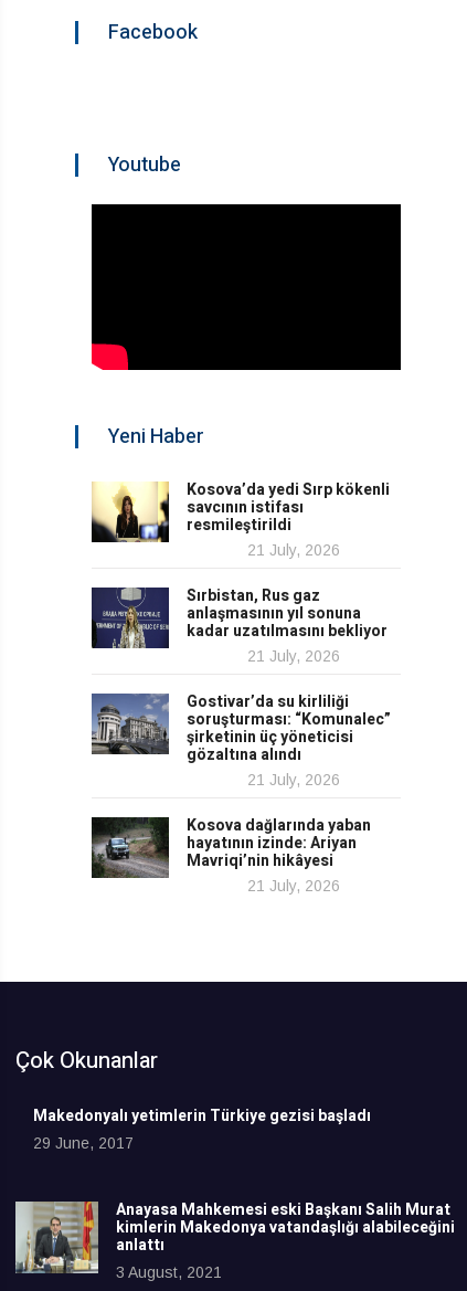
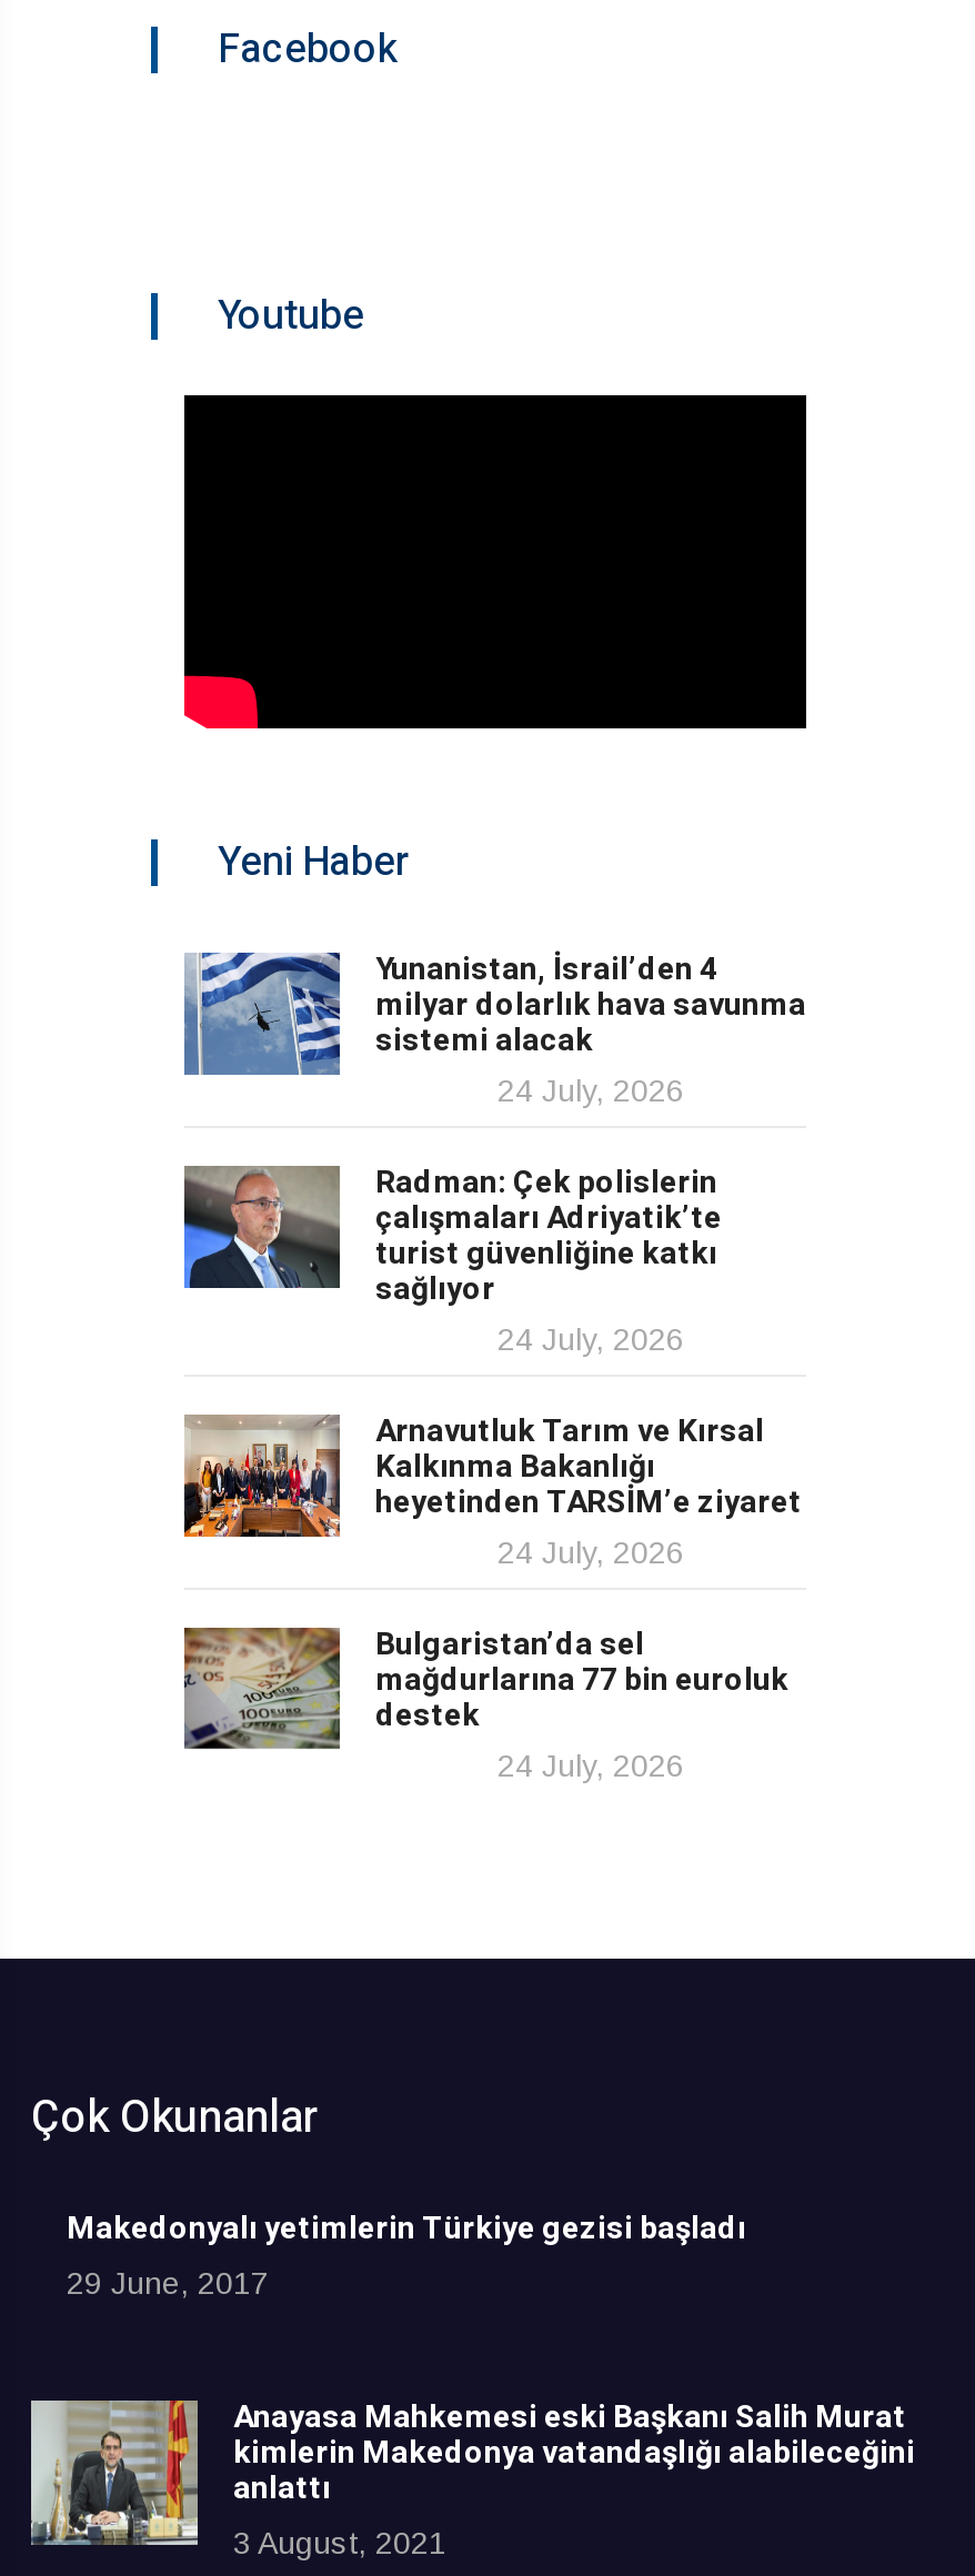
[91,478,390,559] [image] | Kosova’da yedi Sırp kökenli | savcının istifası | resmileştirildi | 21 July, 2026 -> [182,946,806,1109] [image] | Yunanistan, İsrail’den 4 | milyar dolarlık hava savunma | sistemi alacak | 24 July, 2026
[91,584,388,665] [image] | Sırbistan, Rus gaz | anlaşmasının yıl sonuna | kadar uzatılmasını bekliyor | 21 July, 2026 -> [182,1160,722,1357] [image] | Radman: Çek polislerin | çalışmaları Adriyatik’te | turist güvenliğine katkı | sağlıyor | 24 July, 2026
[91,690,391,789] [image] | Gostivar’da su kirliliği | soruşturması: “Komunalec” | şirketinin üç yöneticisi | gözaltına alındı | 21 July, 2026 -> [182,1379,802,1570] [image] | Arnavutluk Tarım ve Kırsal | Kalkınma Bakanlığı | heyetinden TARSİM’e ziyaret | 24 July, 2026
[91,814,371,895] [image] | Kosova dağlarında yaban | hayatının izinde: Ariyan | Mavriqi’nin hikâyesi | 21 July, 2026 -> [182,1622,788,1784] [image] | Bulgaristan’da sel | mağdurlarına 77 bin euroluk | destek | 24 July, 2026

